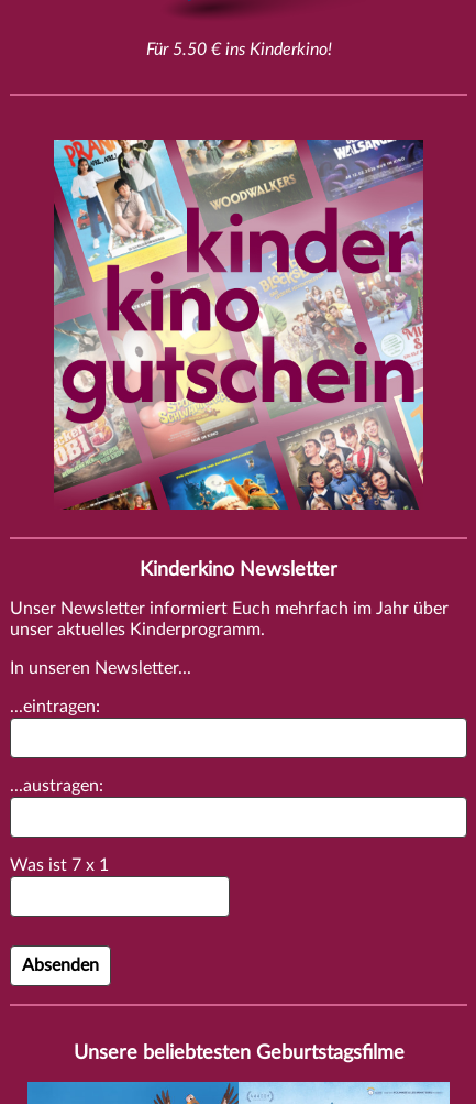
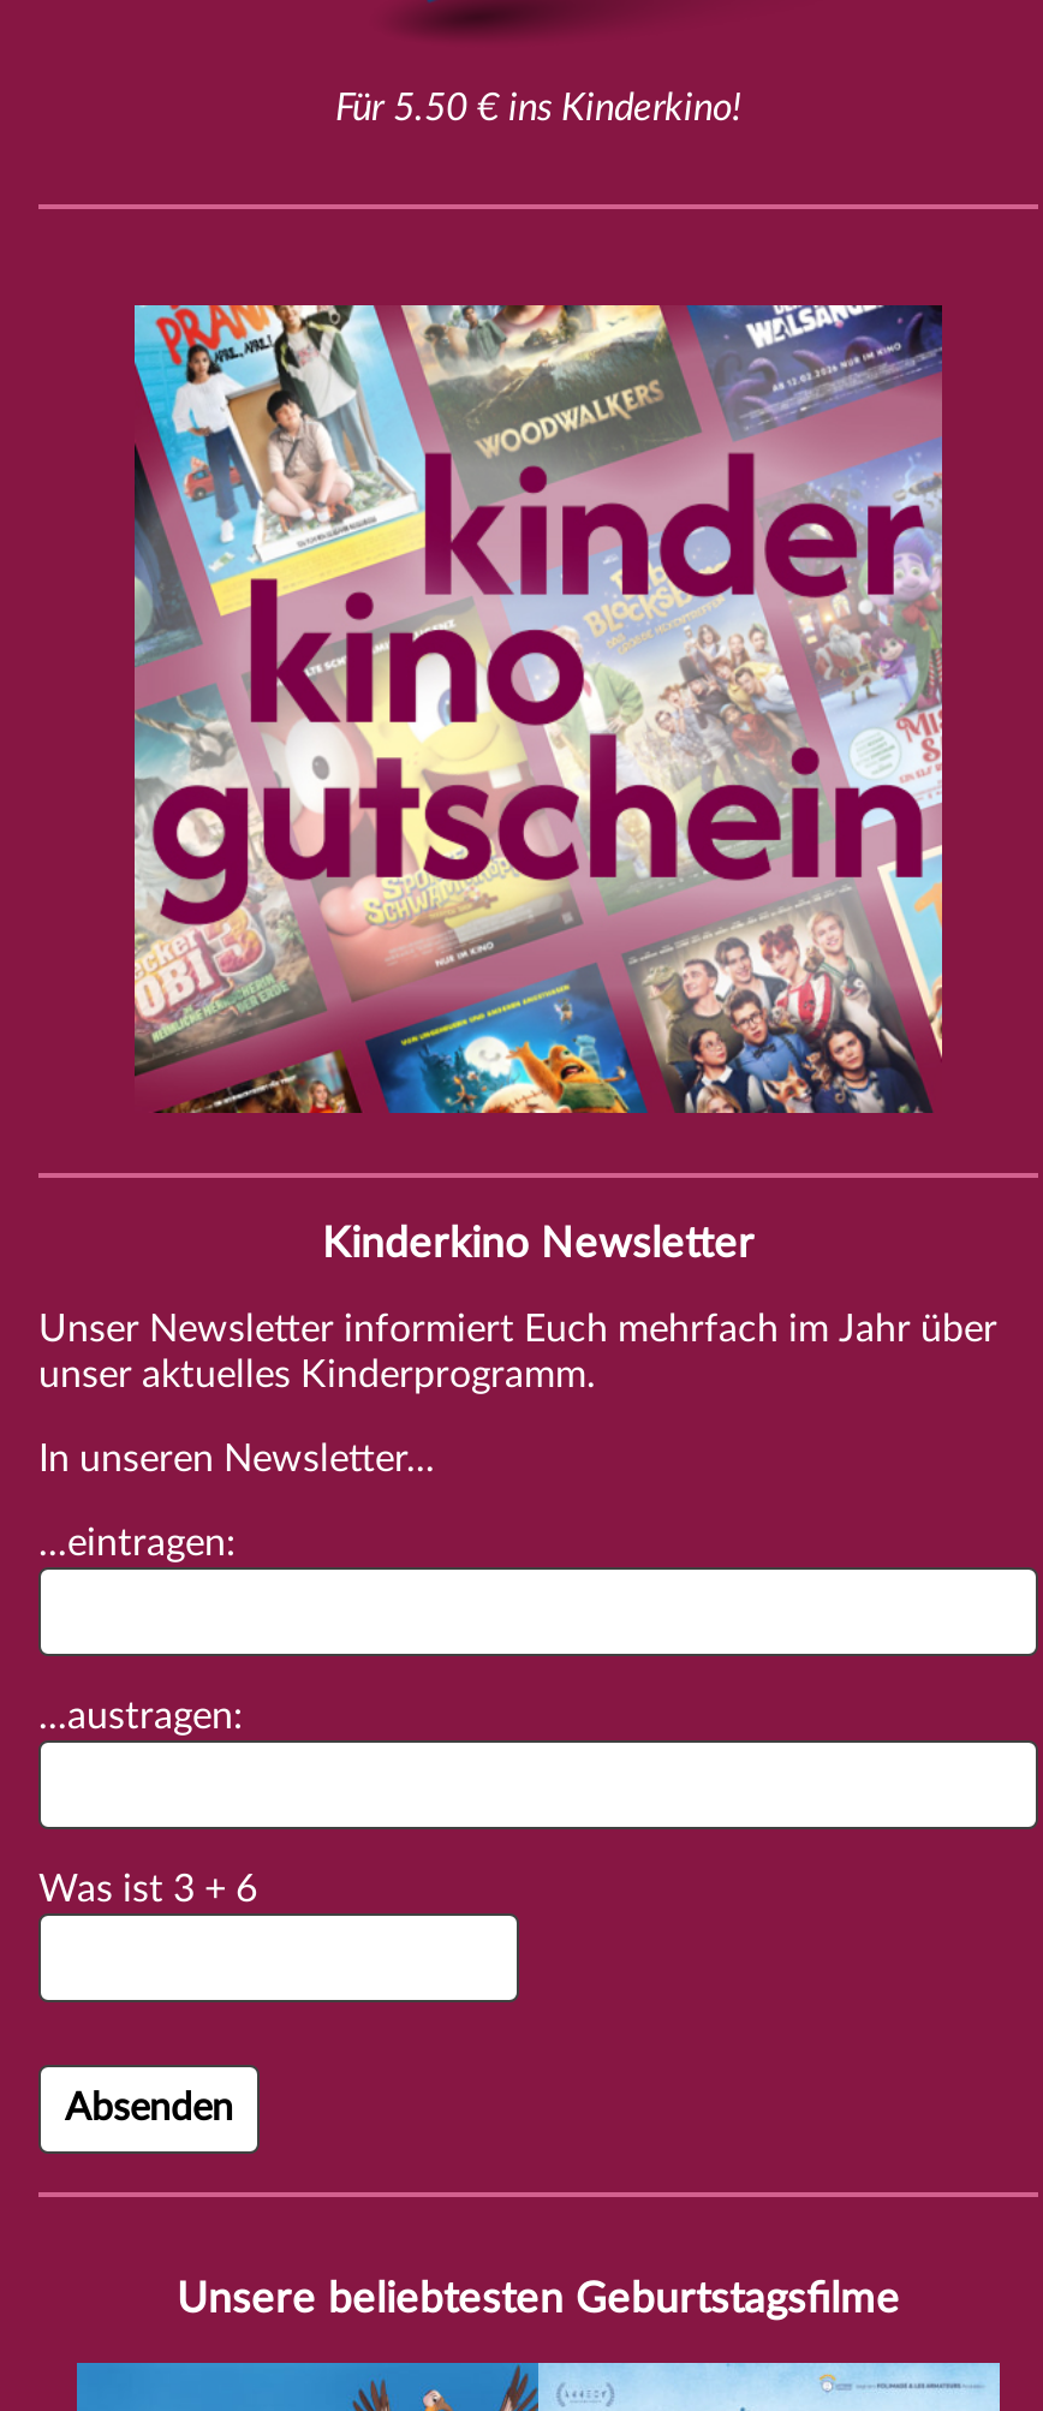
[10,857,109,874] Was ist 7 x 1 -> [38,1871,257,1910] Was ist 3 + 6

